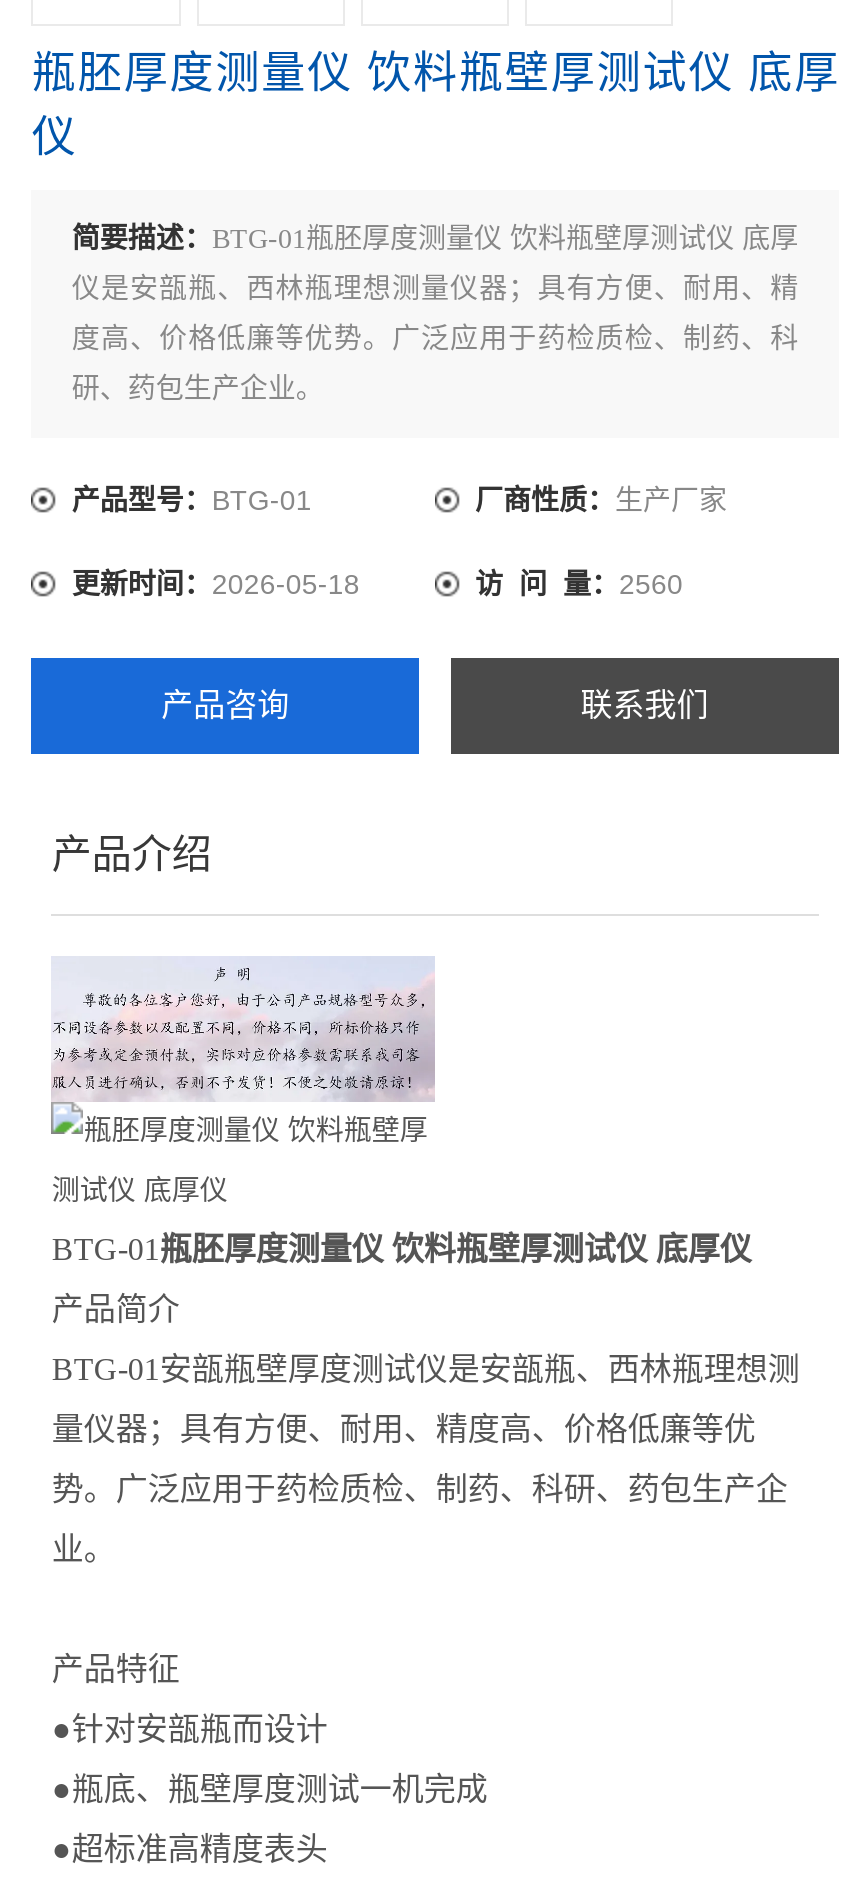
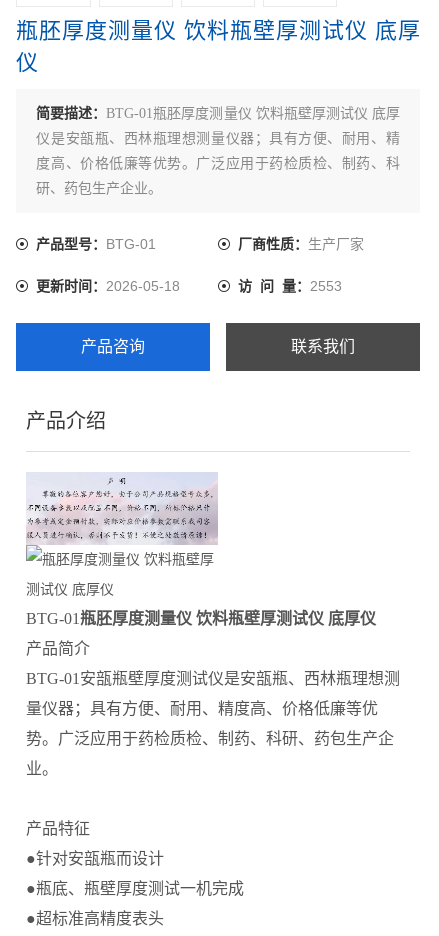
[475,568,683,600] 访 问 量：2560 -> [238,278,342,294] 访 问 量：2553

